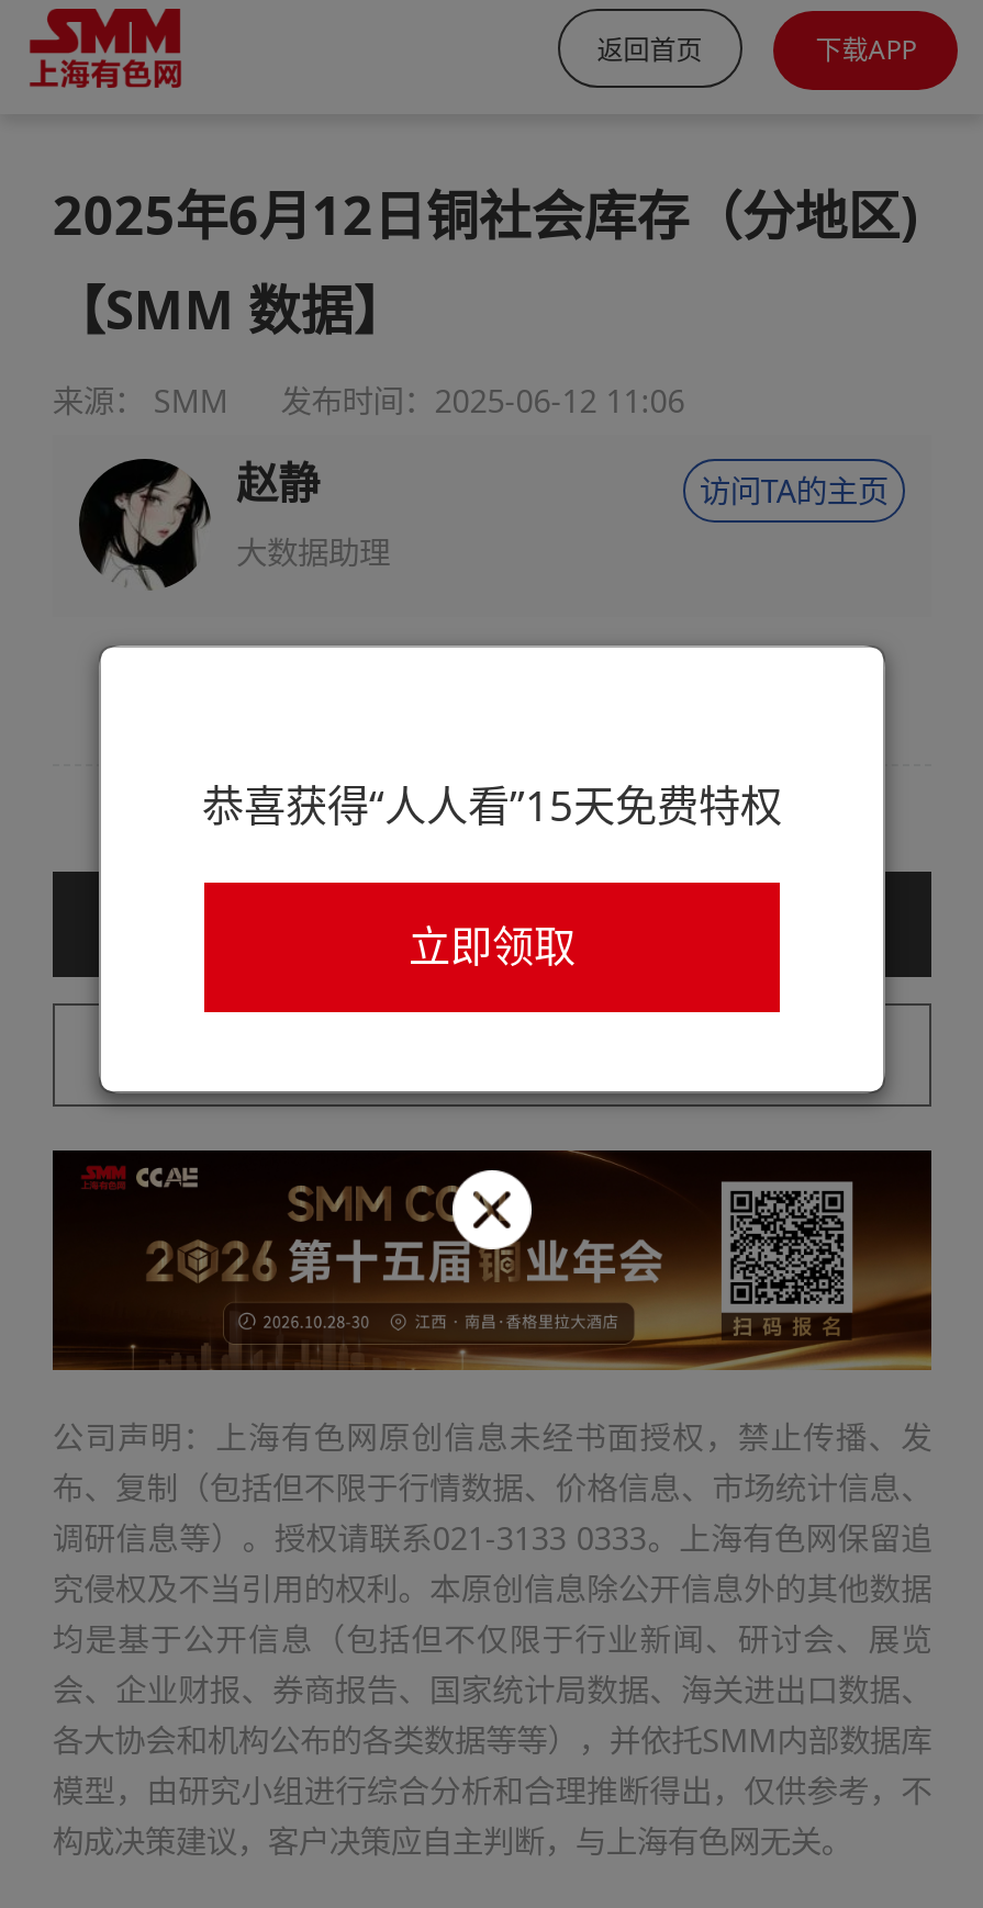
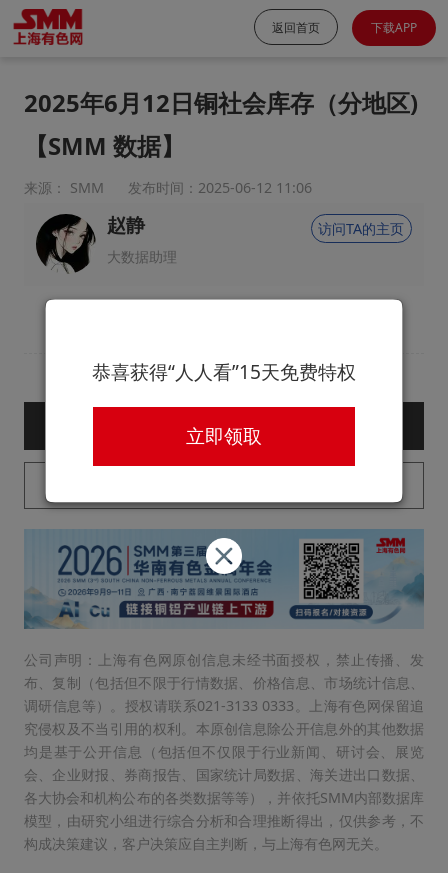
[51,1148,934,1372] [image] -> [24,529,424,629] [image]

